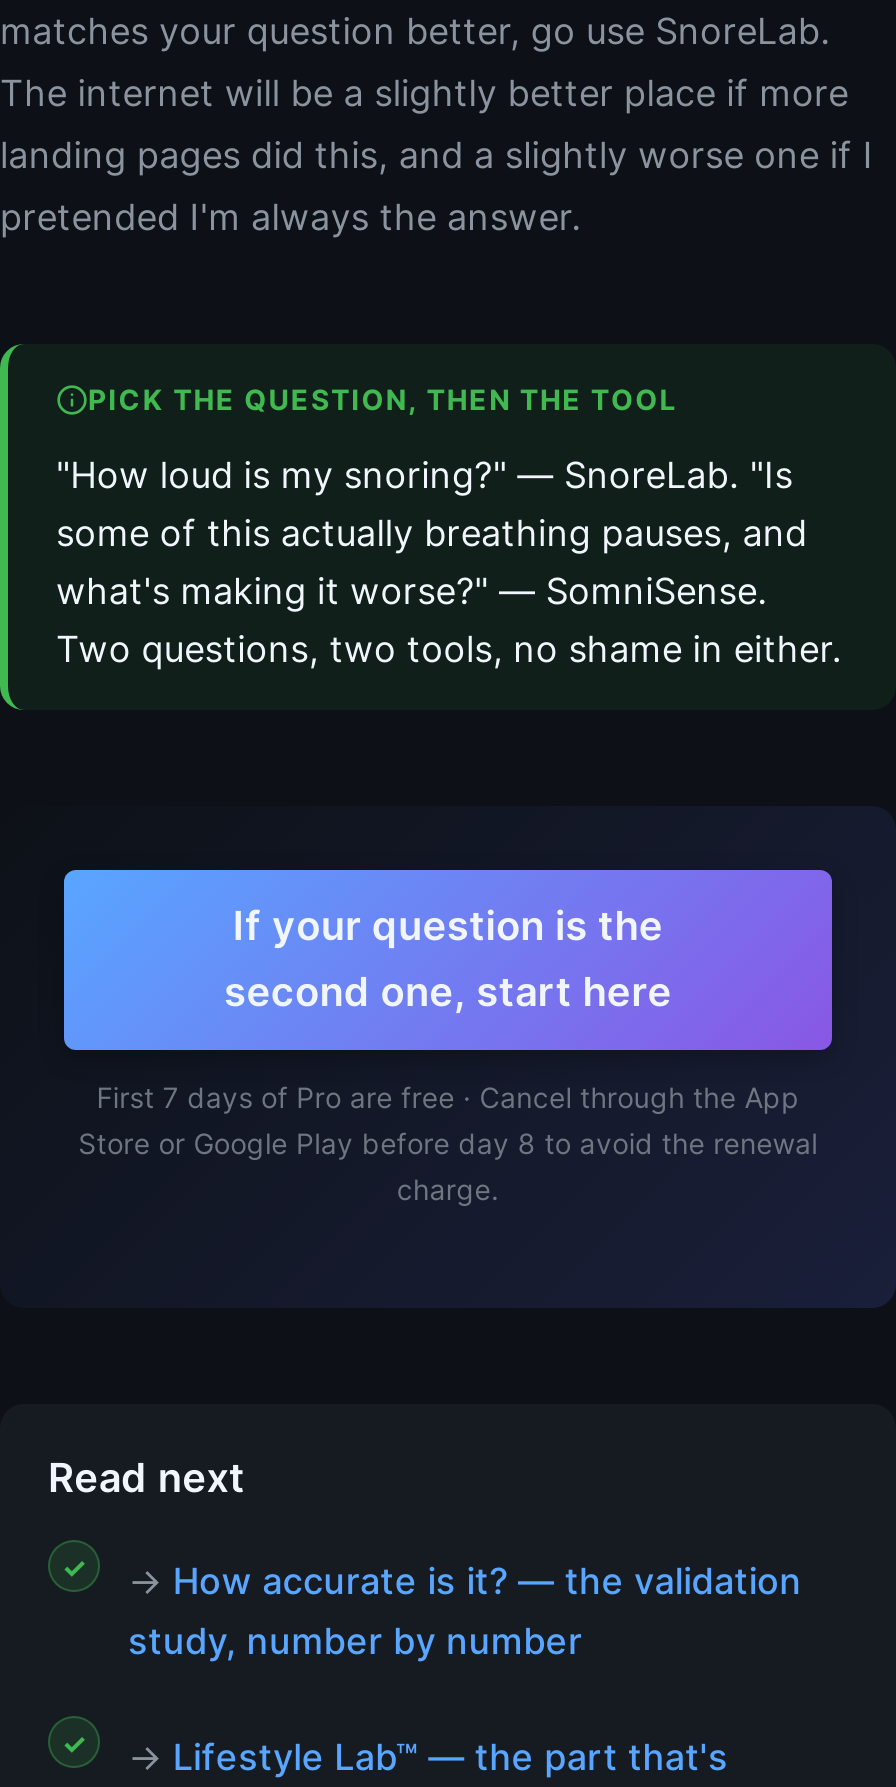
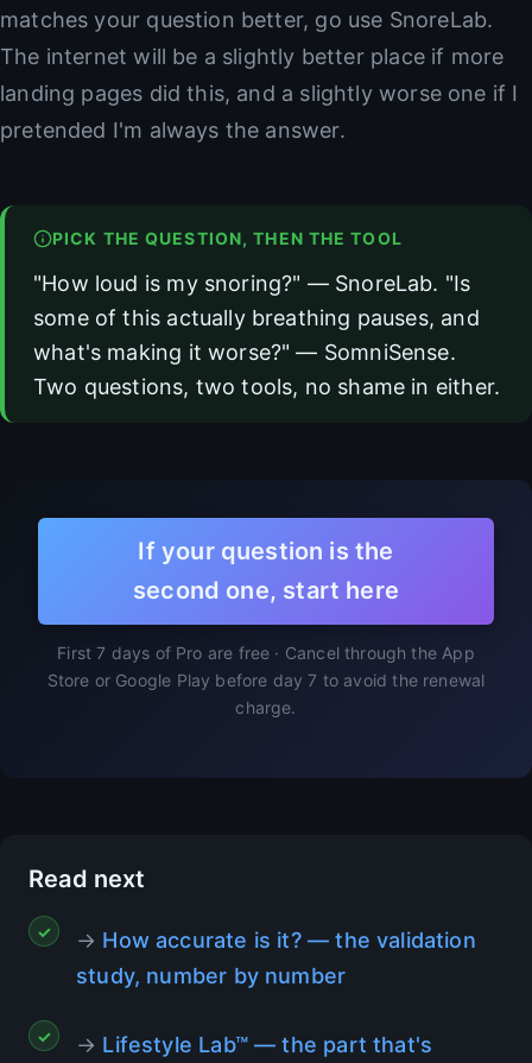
[78,1126,818,1160] Store or Google Play before day 8 to avoid the renewal -> [47,670,485,690] Store or Google Play before day 7 to avoid the renewal

